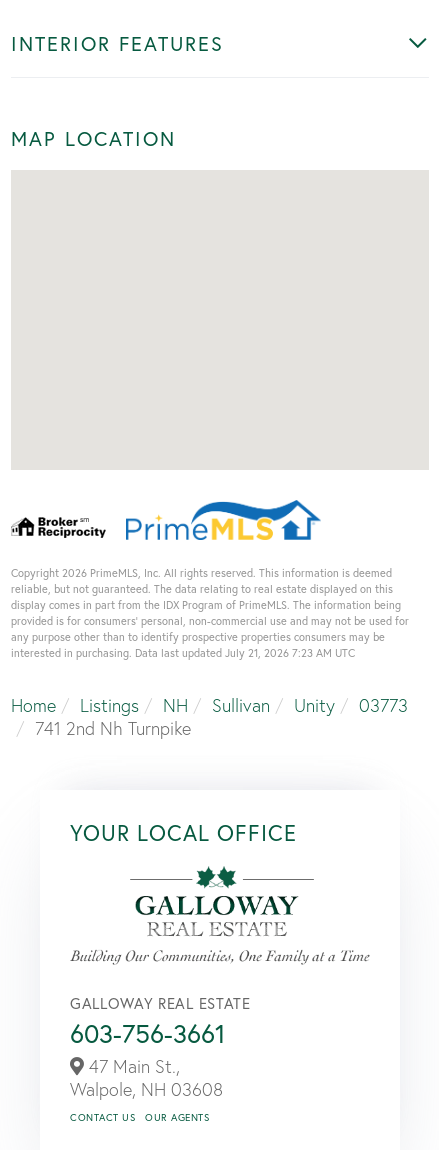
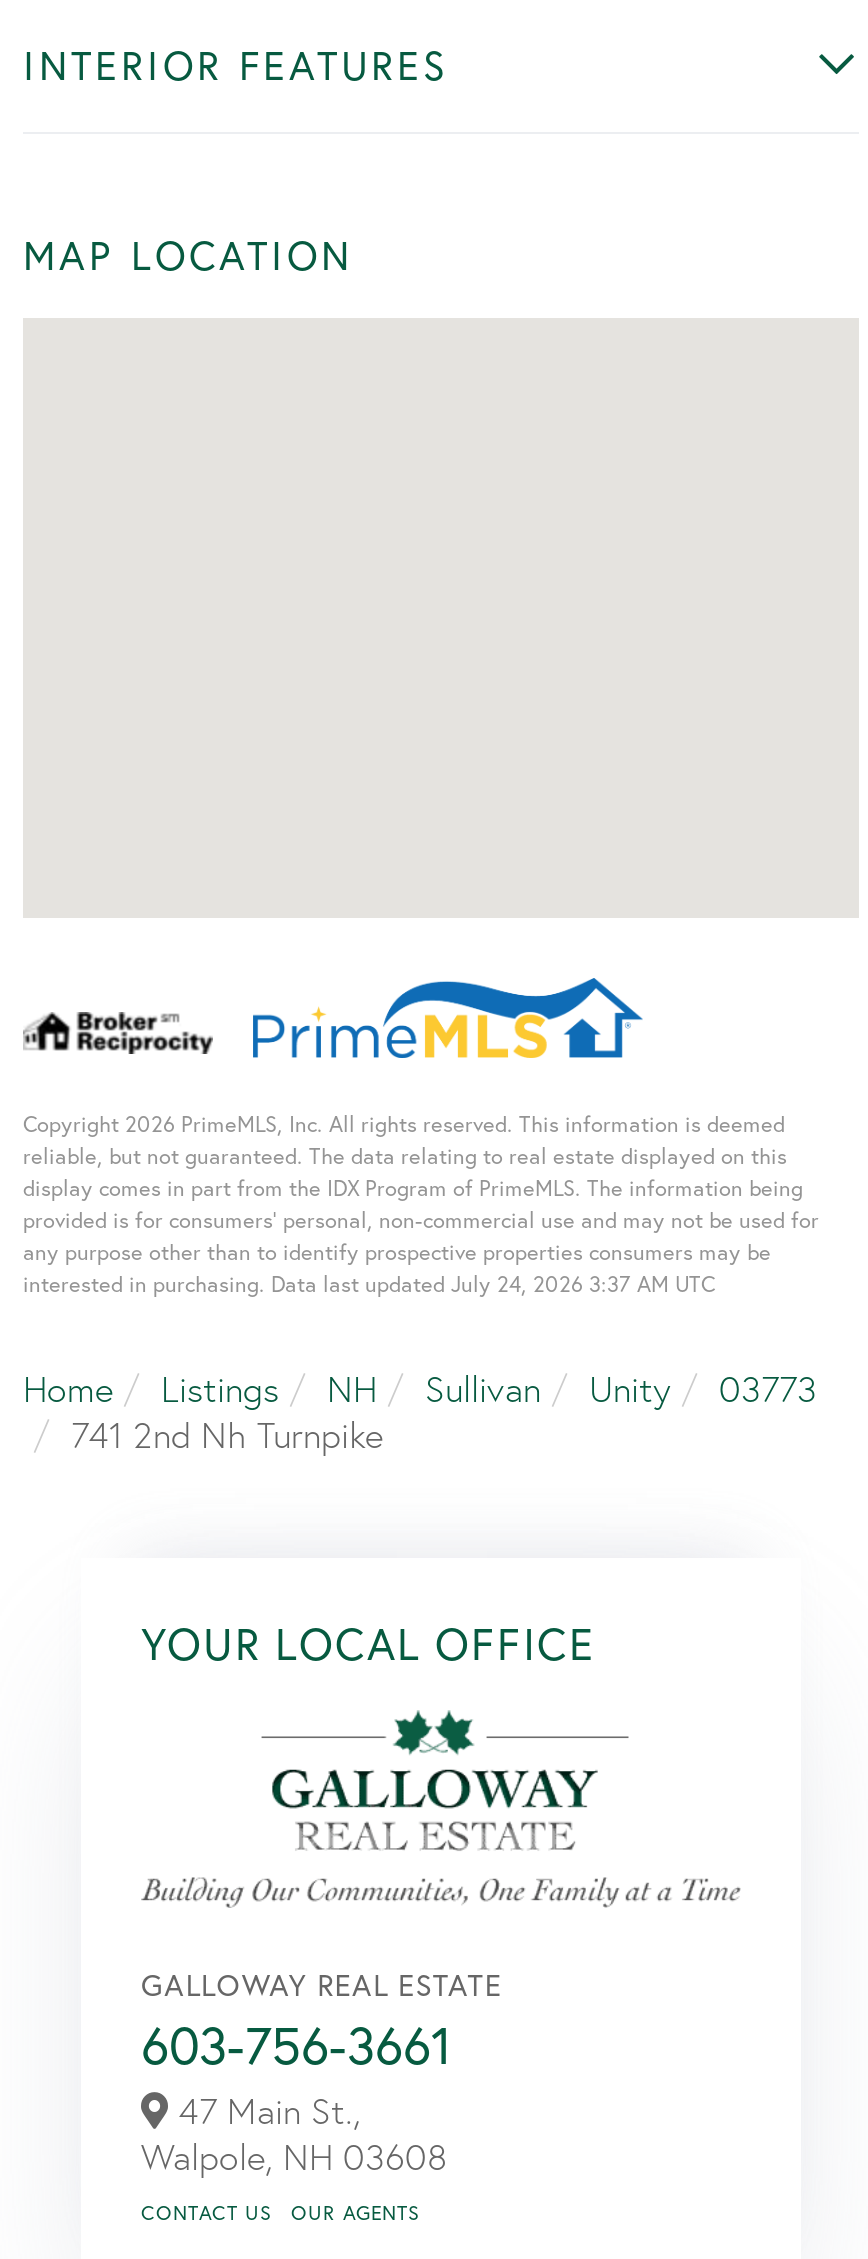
[11,646,355,660] interested in purchasing. Data last updated July 21, 2026 7:23 AM UTC -> [23,1269,715,1297] interested in purchasing. Data last updated July 24, 2026 3:37 AM UTC

